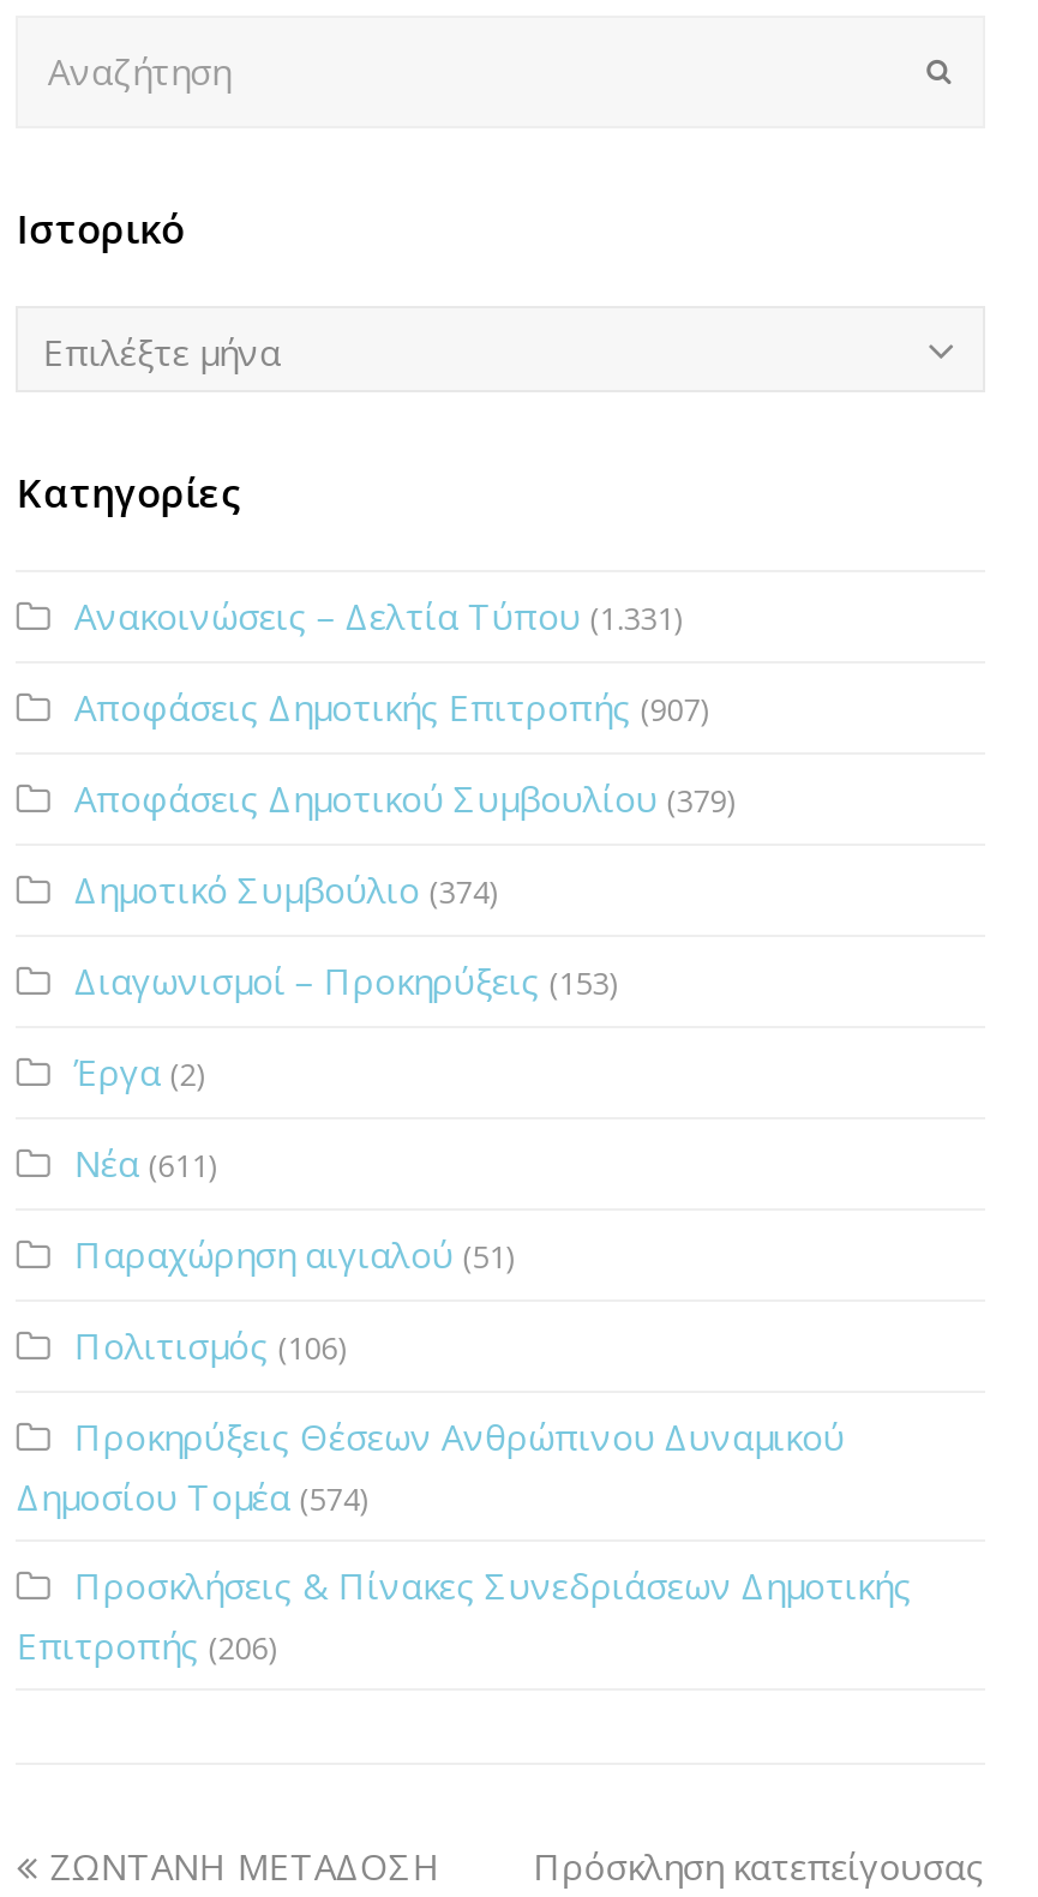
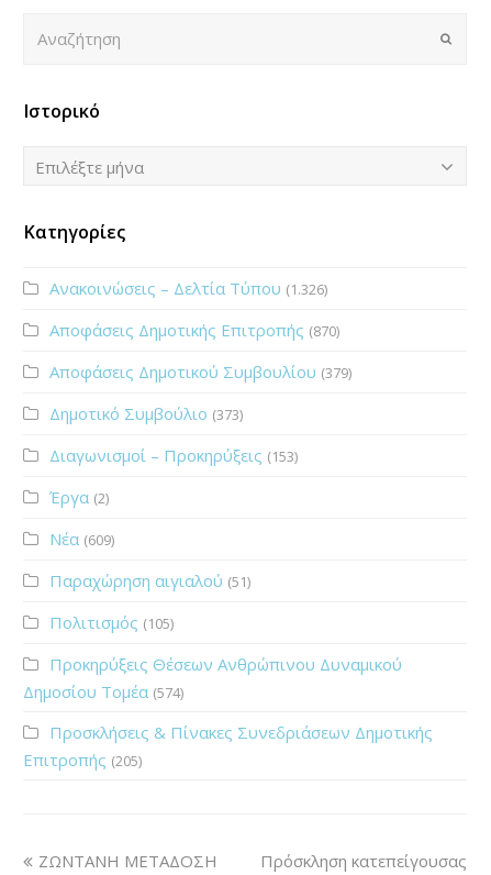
[74,591,681,639] Ανακοινώσεις – Δελτία Τύπου (1.331) -> [50,277,328,299] Ανακοινώσεις – Δελτία Τύπου (1.326)
[74,682,708,730] Αποφάσεις Δημοτικής Επιτροπής (907) -> [50,318,340,340] Αποφάσεις Δημοτικής Επιτροπής (870)
[74,864,497,912] Δημοτικό Συμβούλιο (374) -> [50,402,243,424] Δημοτικό Συμβούλιο (373)
[74,1138,216,1186] Νέα (611) -> [50,527,115,549] Νέα (609)
[74,1320,345,1368] Πολιτισμός (106) -> [50,611,174,633] Πολιτισμός (105)
[17,1620,276,1668] Επιτροπής (206) -> [24,748,142,770] Επιτροπής (205)

